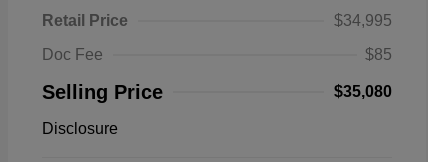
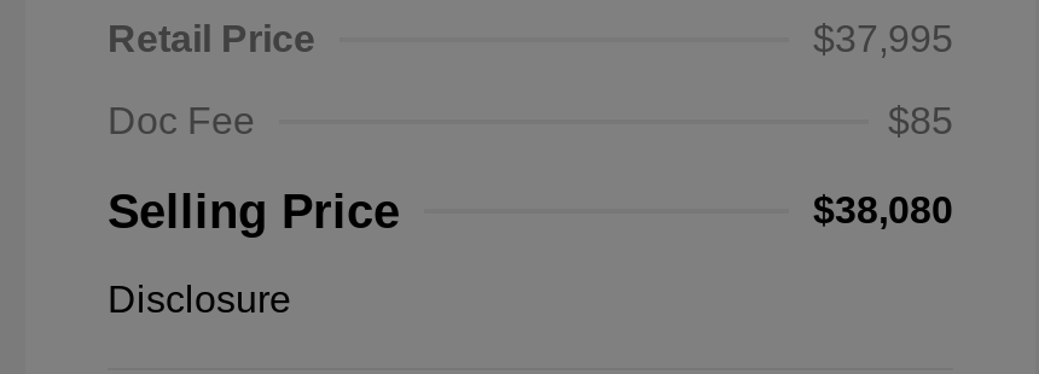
[334,11,392,28] $34,995 -> [813,19,953,60] $37,995
[334,82,392,99] $35,080 -> [813,191,953,232] $38,080

